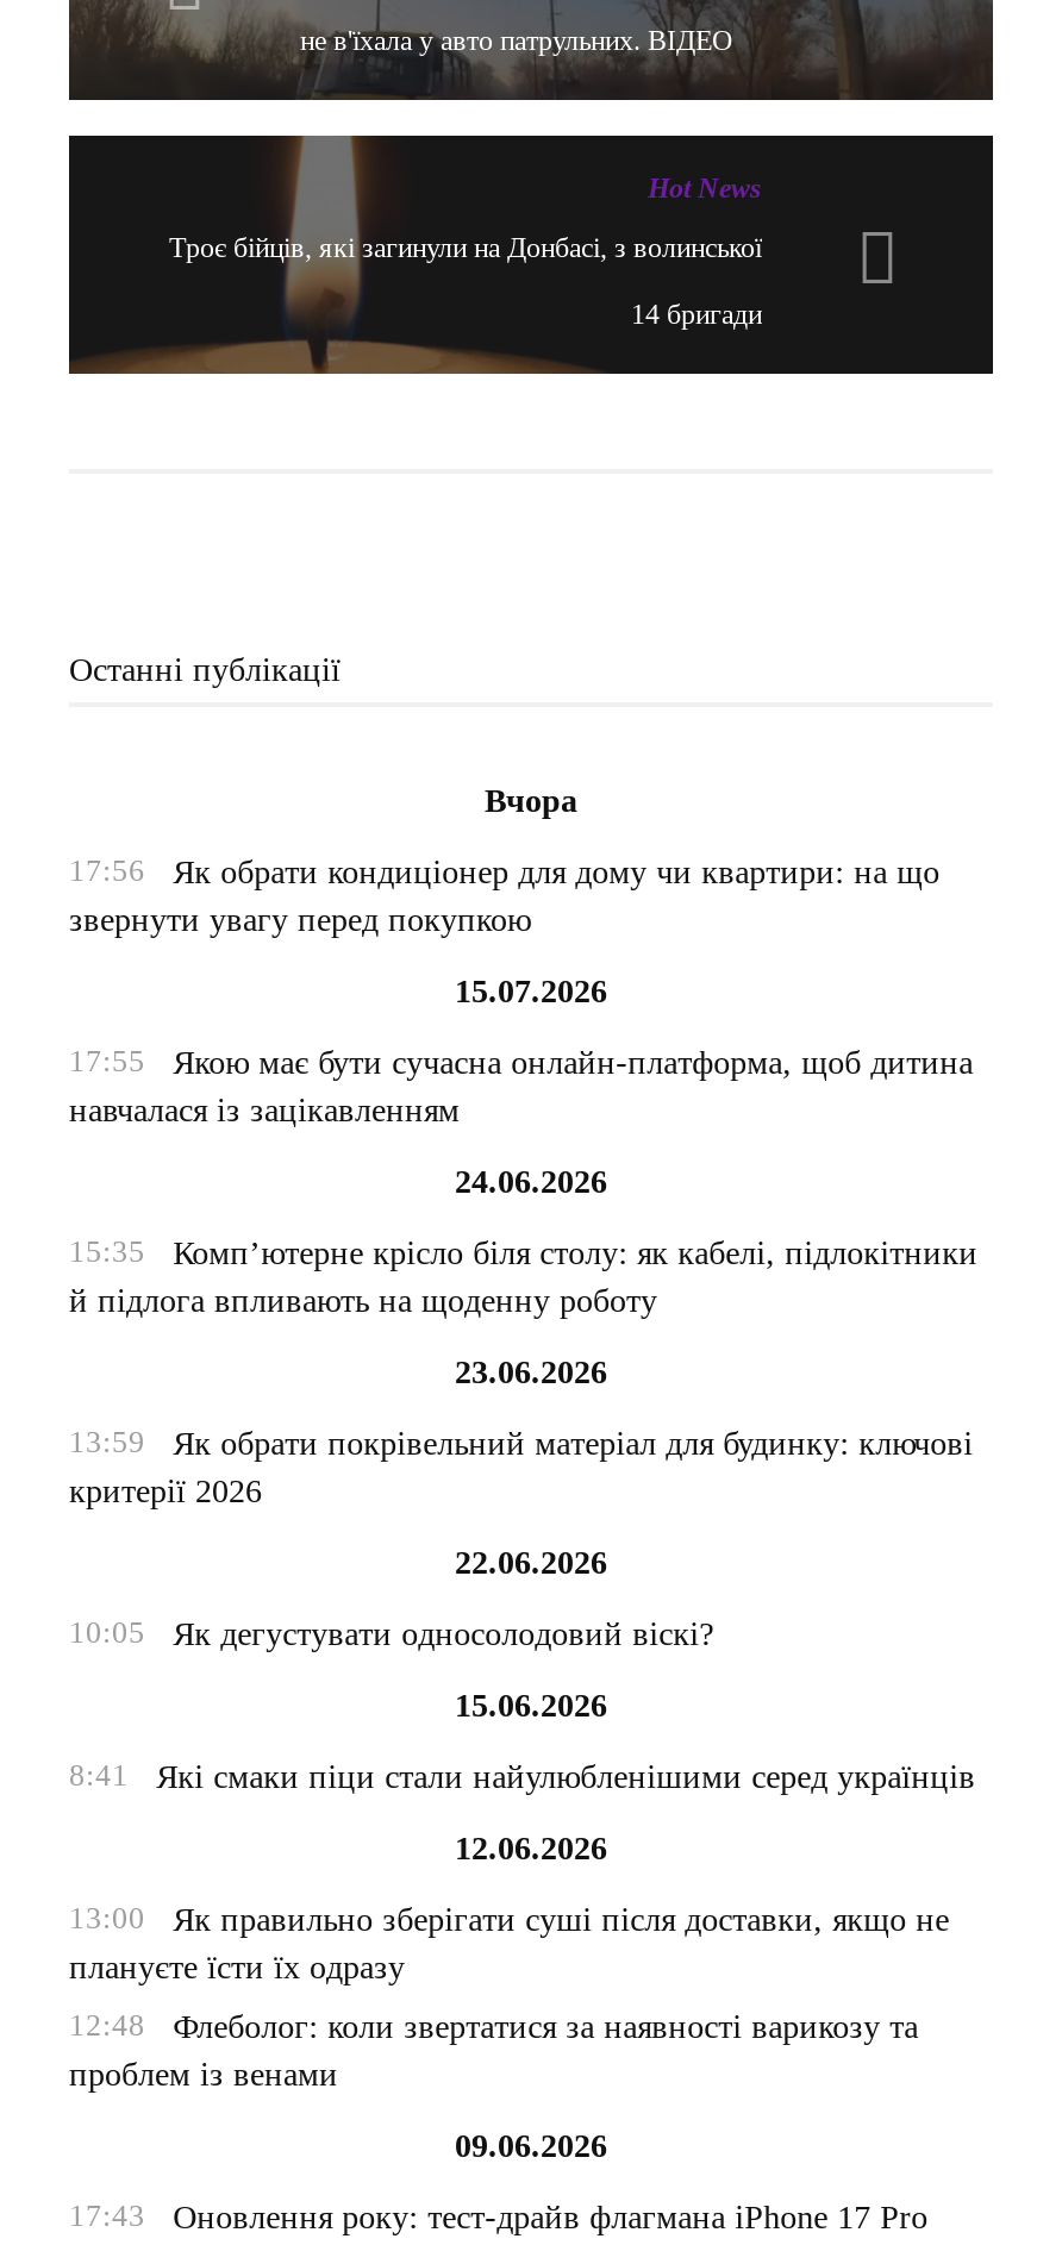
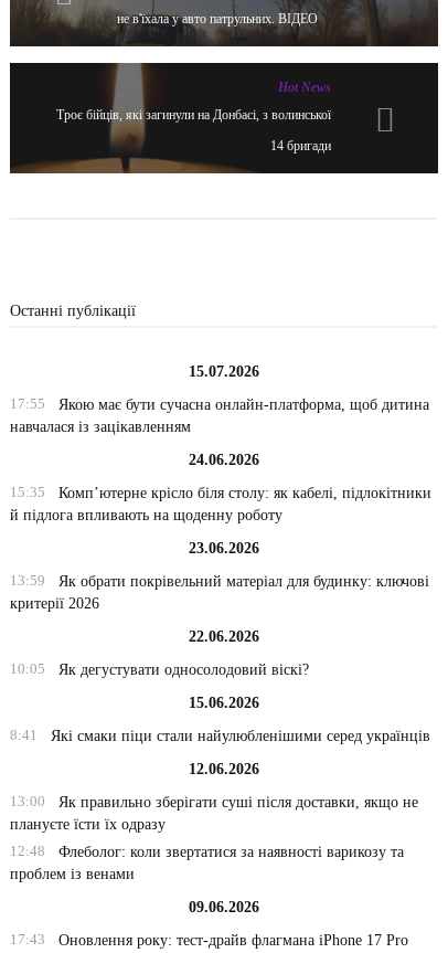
[69,784,940,938] Вчора | 17:56 | Як обрати кондиціонер для дому чи квартири: на що | звернути увагу перед покупкою -> none

